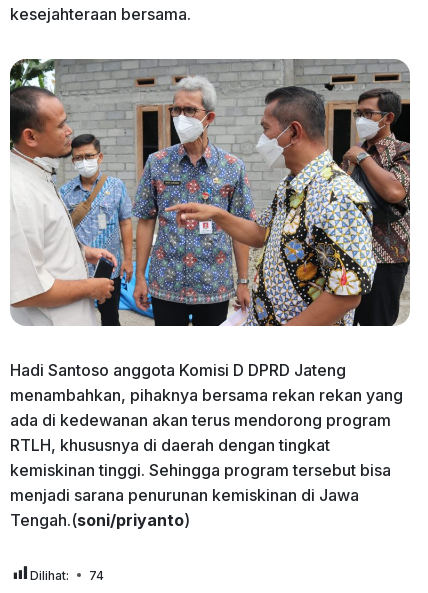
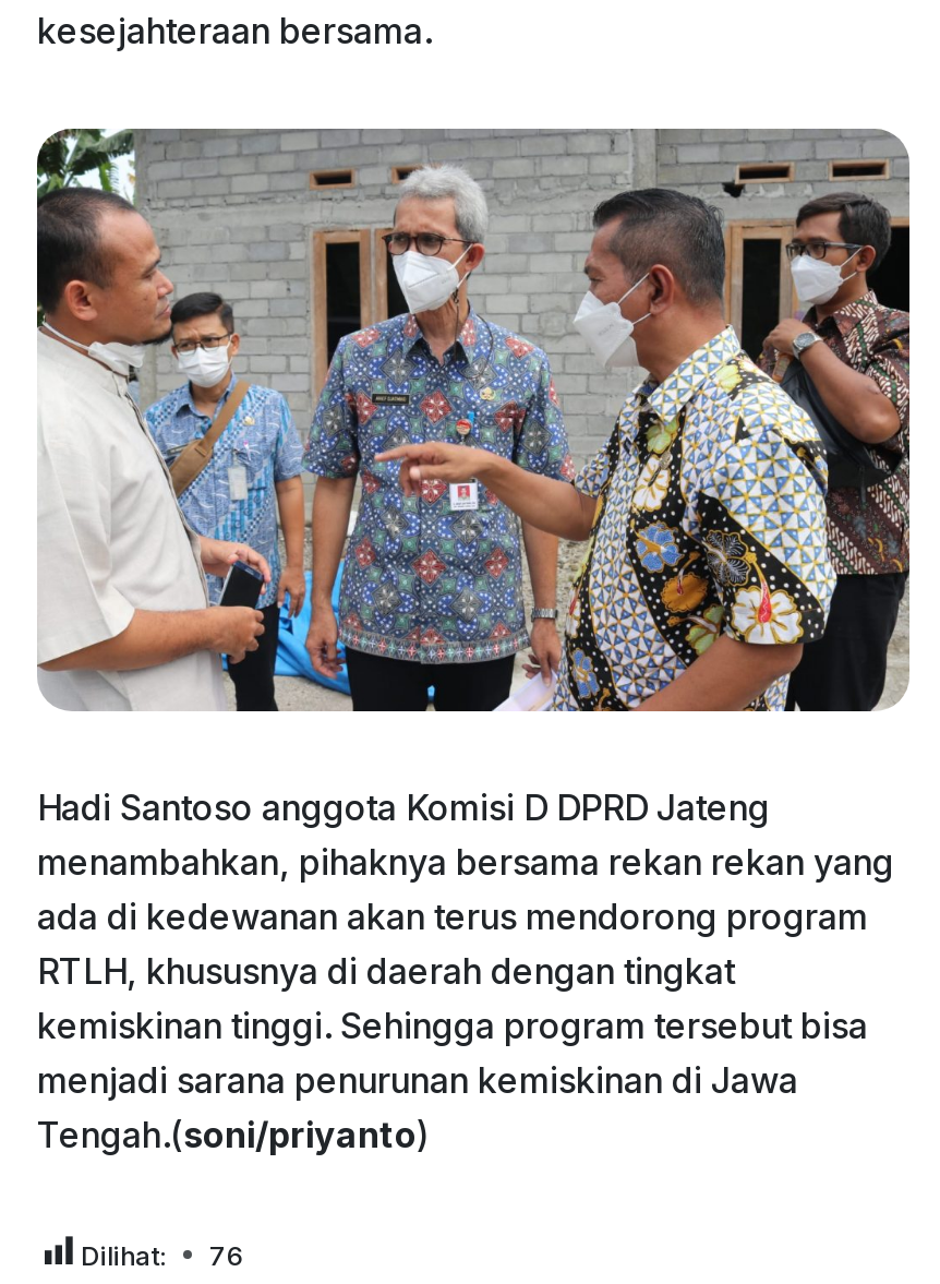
[30,567,104,582] Dilihat: 74 -> [81,1238,244,1271] Dilihat: 76

